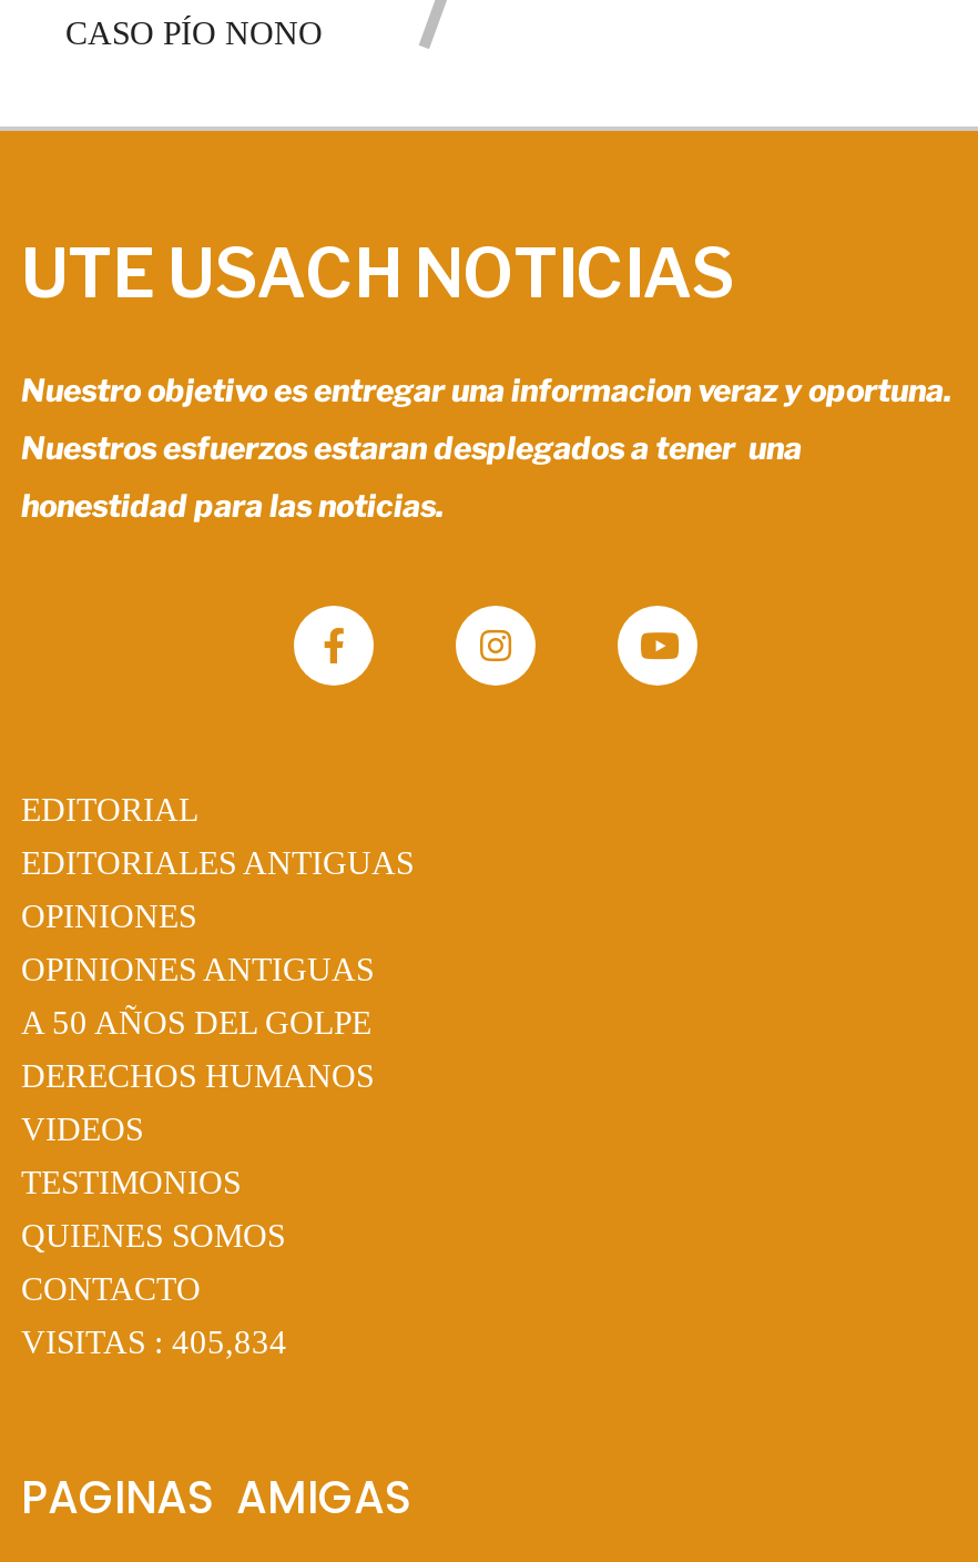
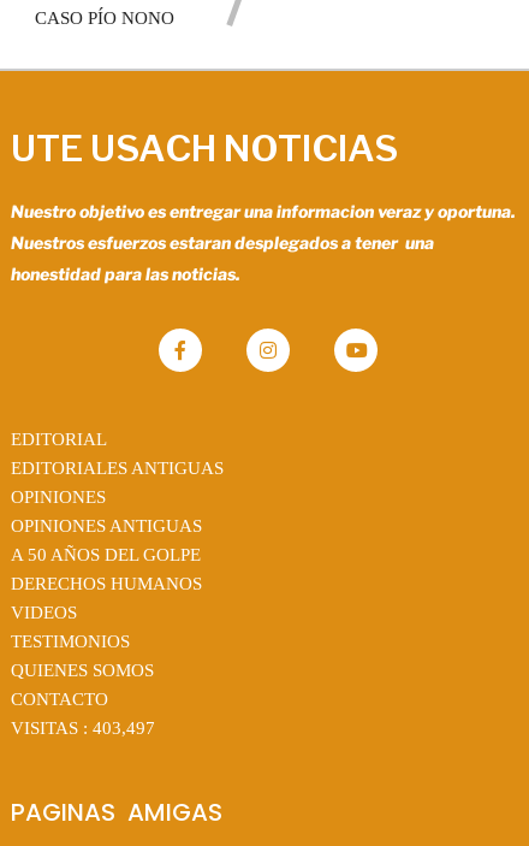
[21,1324,287,1359] VISITAS : 405,834 -> [11,718,155,737] VISITAS : 403,497

